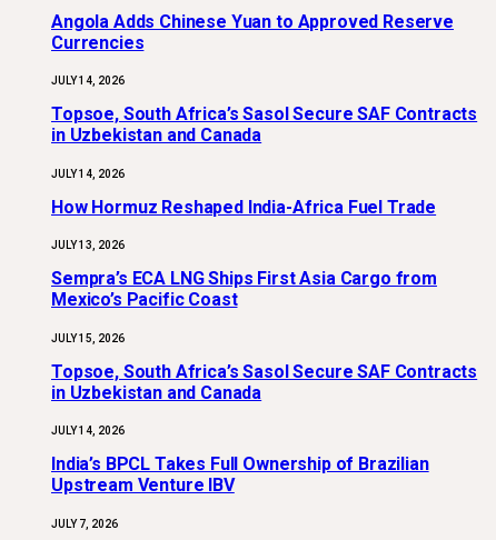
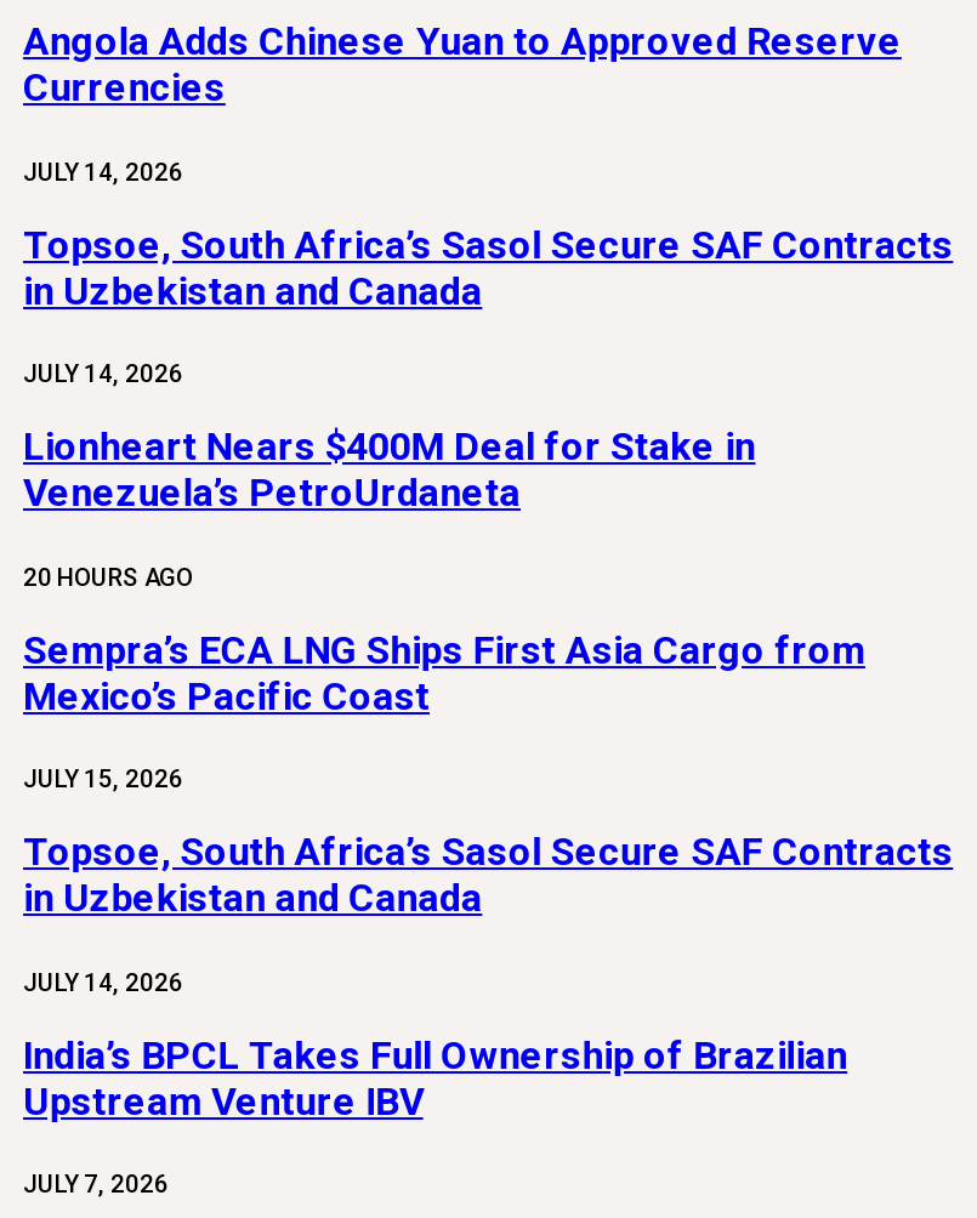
[51,196,436,218] How Hormuz Reshaped India-Africa Fuel Trade -> [23,424,756,516] Lionheart Nears $400M Deal for Stake in | Venezuela’s PetroUrdaneta
[51,239,125,251] JULY 13, 2026 -> [23,563,193,590] 20 HOURS AGO

